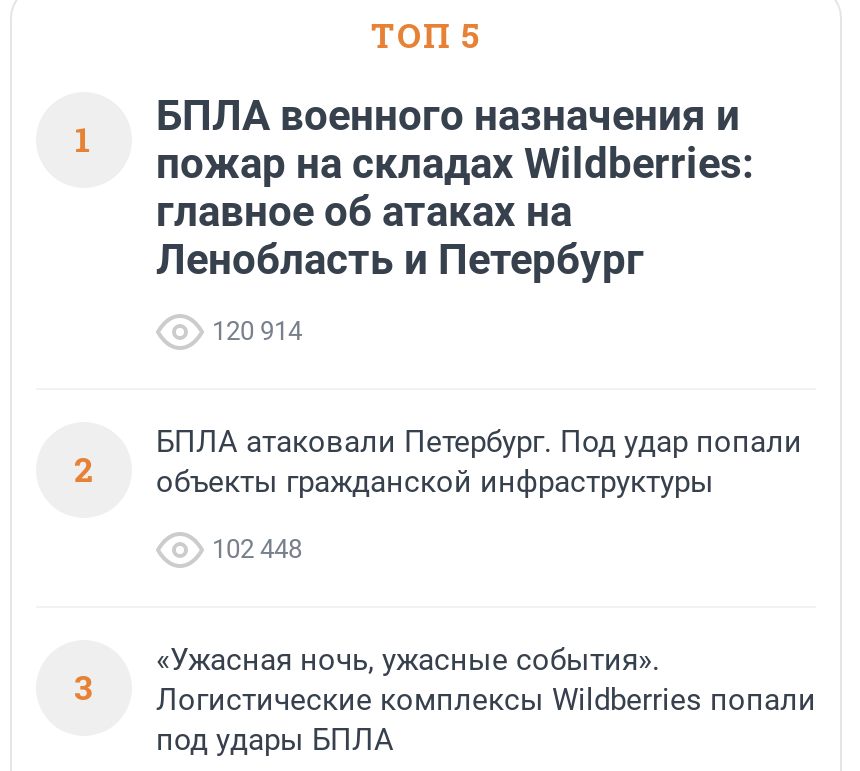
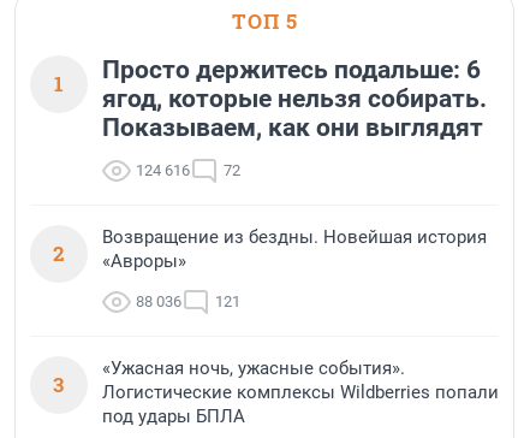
[156,92,754,284] БПЛА военного назначения и | пожар на складах Wildberries: | главное об атаках на | Ленобласть и Петербург -> [102,56,487,142] Просто держитесь подальше: 6 | ягод, которые нельзя собирать. | Показываем, как они выглядят
[212,316,302,346] 120 914 -> [136,161,240,180] 124 616 | 72
[156,424,802,500] БПЛА атаковали Петербург. Под удар попали | объекты гражданской инфраструктуры -> [102,226,487,272] Возвращение из бездны. Новейшая история | «Авроры»
[212,534,302,564] 102 448 -> [136,293,240,311] 88 036 | 121

